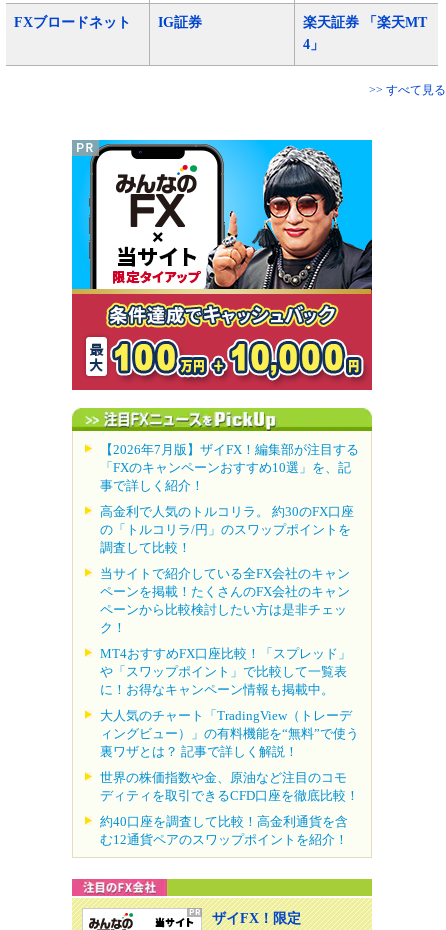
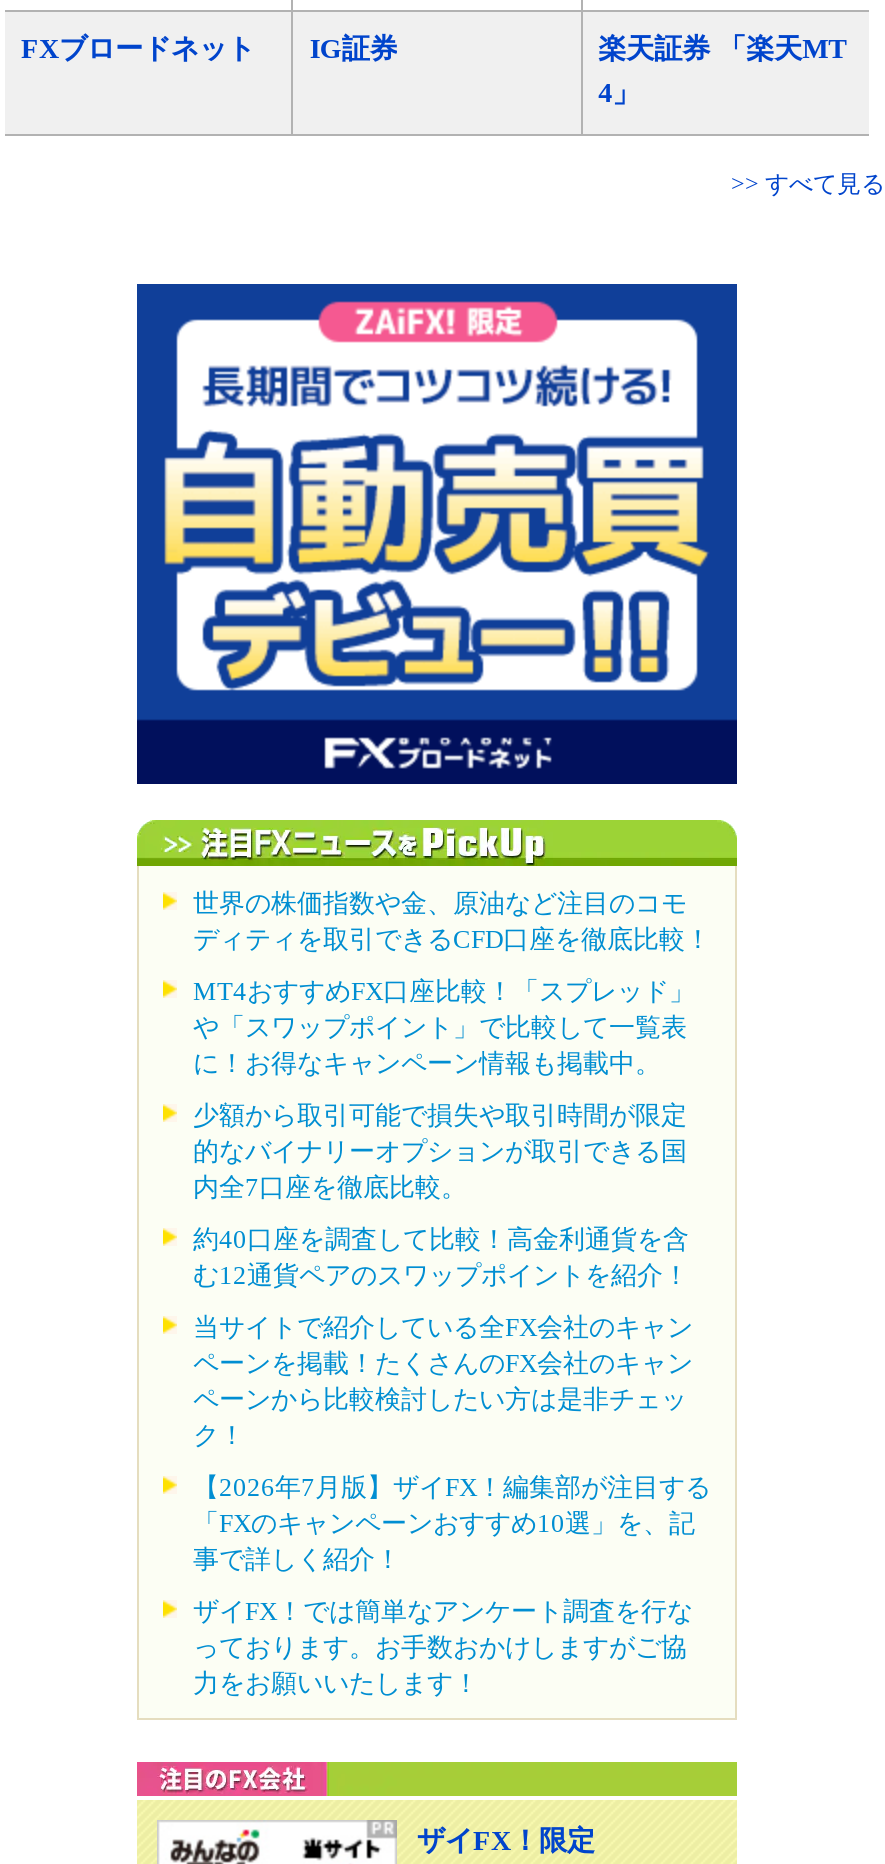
[71,139,373,391] [image] -> [135,282,739,786] [image]
moved [100,442,359,493] -> [193,1472,711,1574]: 【2026年7月版】ザイFX！編集部が注目する | 「FXのキャンペーンおすすめ10選」を、記 | 事で詳しく紹介！
[100,504,354,555] 高金利で人気のトルコリラ。 約30のFX口座 | の「トルコリラ/円」のスワップポイントを | 調査して比較！ -> [193,1100,687,1202] 少額から取引可能で損失や取引時間が限定 | 的なバイナリーオプションが取引できる国 | 内全7口座を徹底比較。
moved [100,566,350,635] -> [193,1312,693,1450]: 当サイトで紹介している全FX会社のキャン | ペーンを掲載！たくさんのFX会社のキャン | ペーンから比較検討したい方は是非チェッ | ク！
moved [100,646,351,697] -> [193,976,695,1078]: MT4おすすめFX口座比較！「スプレッド」 | や「スワップポイント」で比較して一覧表 | に！お得なキャンペーン情報も掲載中。
[100,708,359,759] 大人気のチャート「TradingView（トレーデ | ィングビュー）」の有料機能を“無料”で使う | 裏ワザとは？ 記事で詳しく解説！ -> [193,1596,693,1698] ザイFX！では簡単なアンケート調査を行な | っております。お手数おかけしますがご協 | 力をお願いいたします！
moved [100,770,359,847] -> [193,888,711,1290]: 世界の株価指数や金、原油など注目のコモ | ディティを取引できるCFD口座を徹底比較！ | 約40口座を調査して比較！高金利通貨を含 | む12通貨ペアのスワップポイントを紹介！

